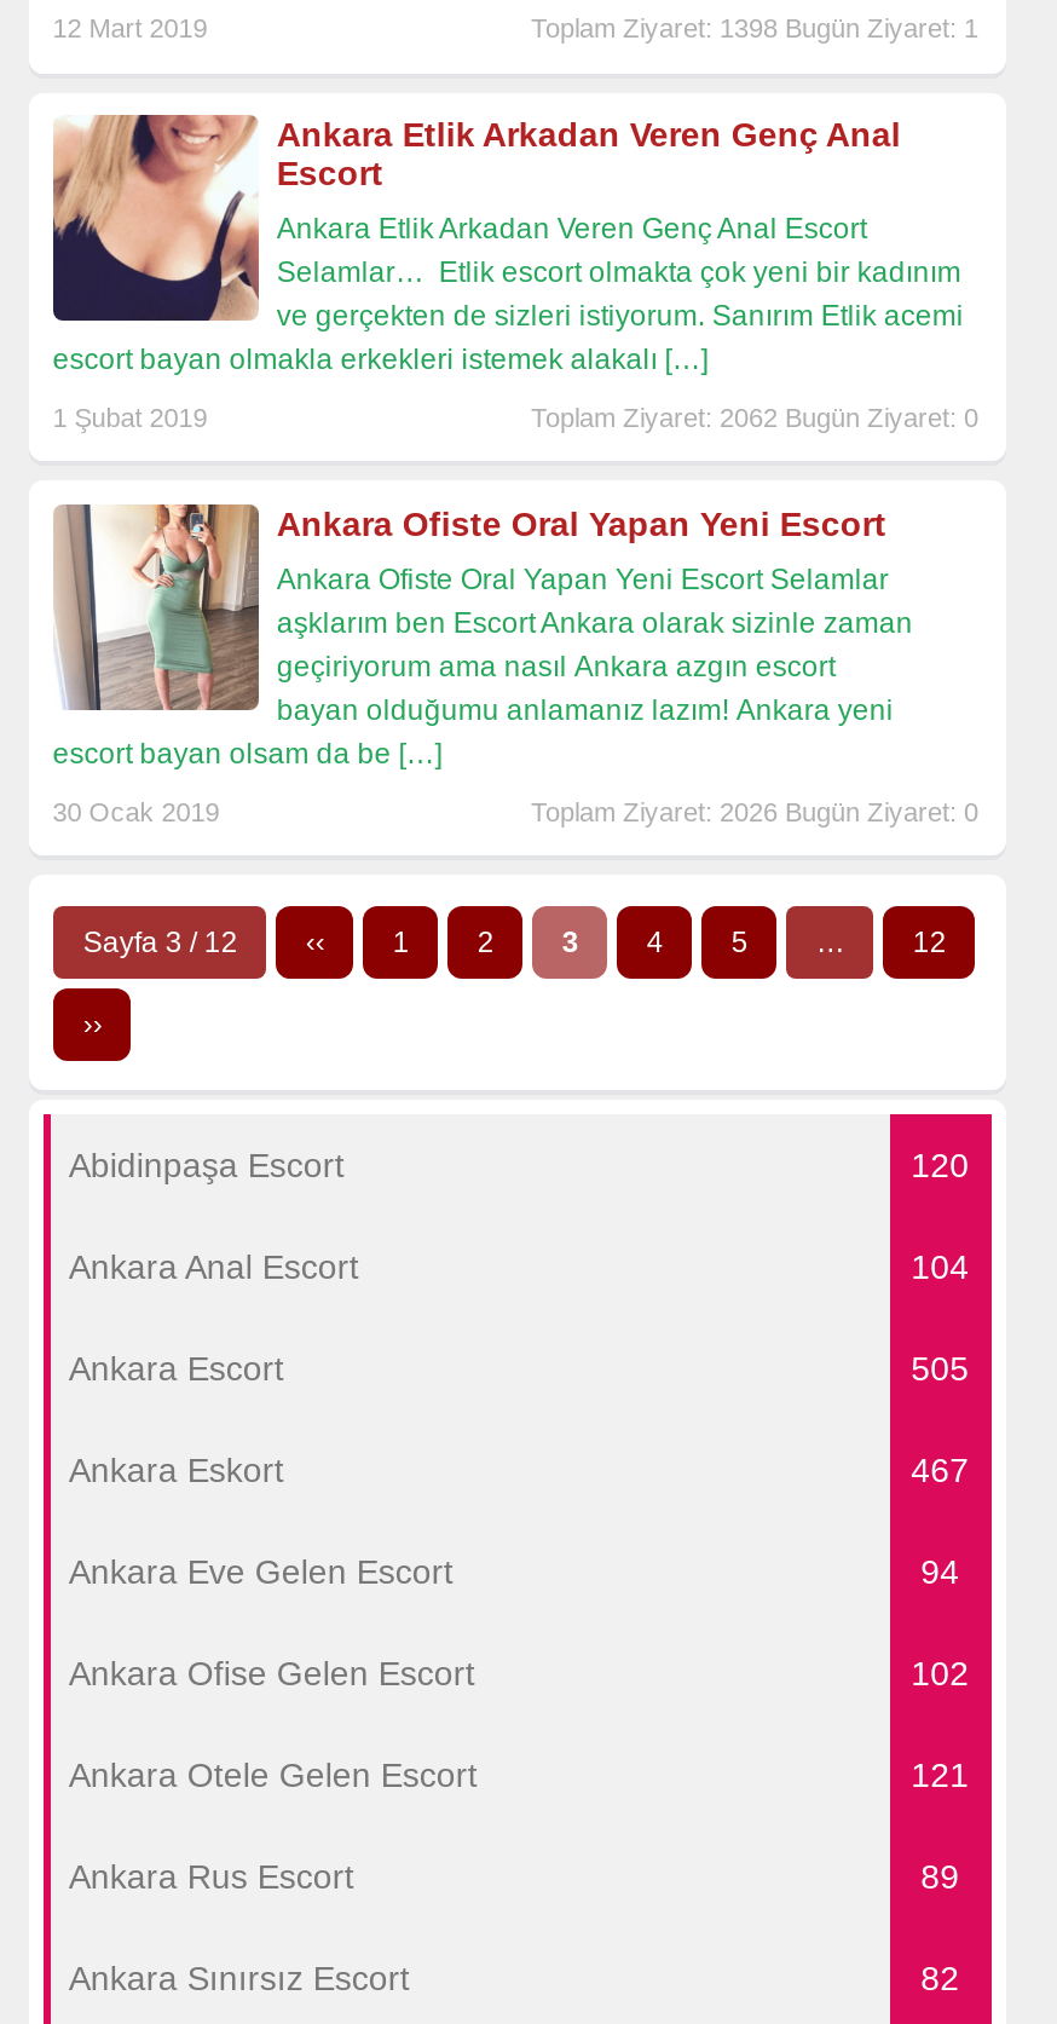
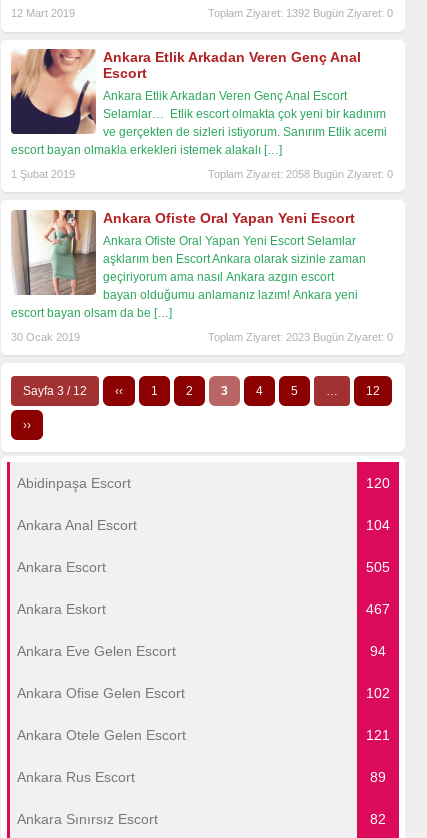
[531,14,978,43] Toplam Ziyaret: 1398 Bugün Ziyaret: 1 -> [208,7,393,19] Toplam Ziyaret: 1392 Bugün Ziyaret: 0
[531,403,978,432] Toplam Ziyaret: 2062 Bugün Ziyaret: 0 -> [208,168,393,180] Toplam Ziyaret: 2058 Bugün Ziyaret: 0
[531,797,978,826] Toplam Ziyaret: 2026 Bugün Ziyaret: 0 -> [208,331,393,343] Toplam Ziyaret: 2023 Bugün Ziyaret: 0

